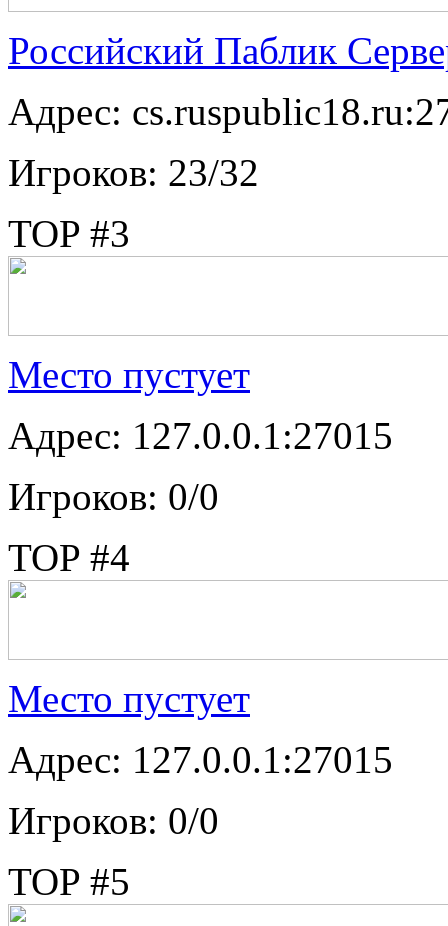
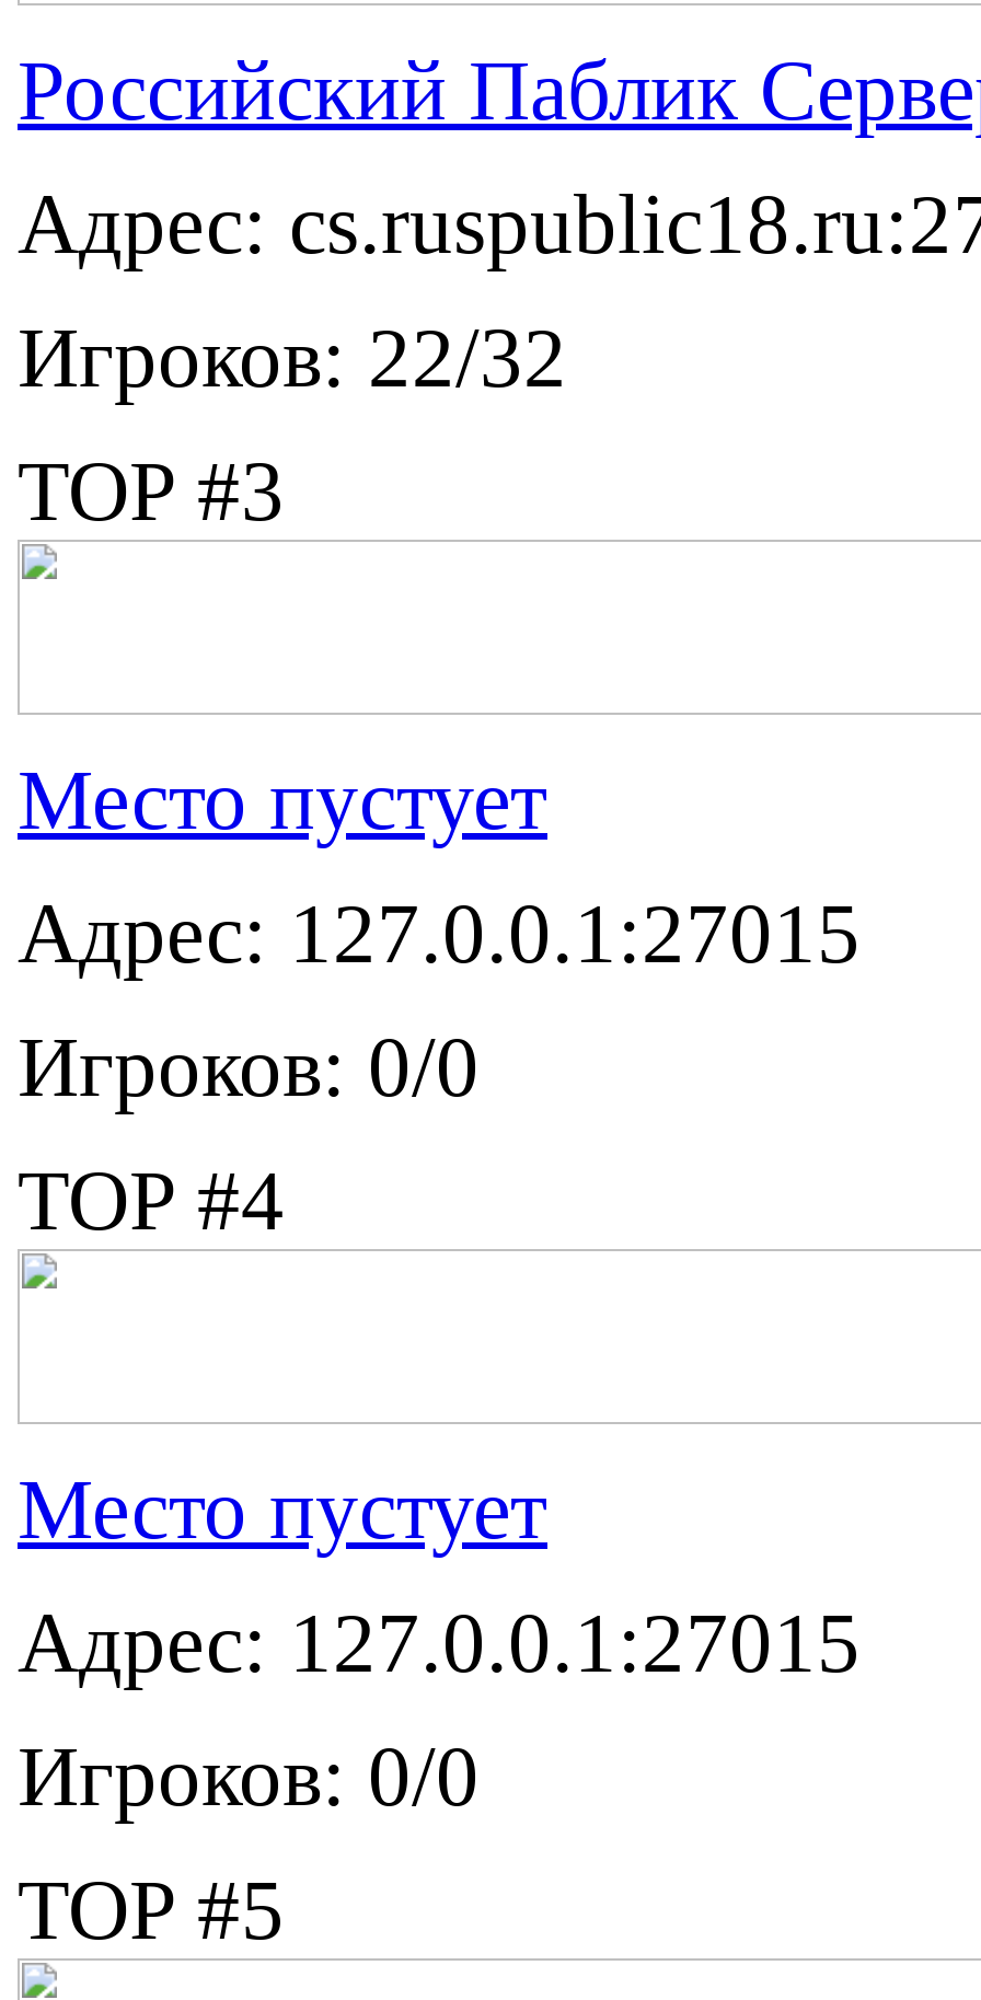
[8,151,259,194] Игроков: 23/32 -> [18,310,567,404] Игроков: 22/32

